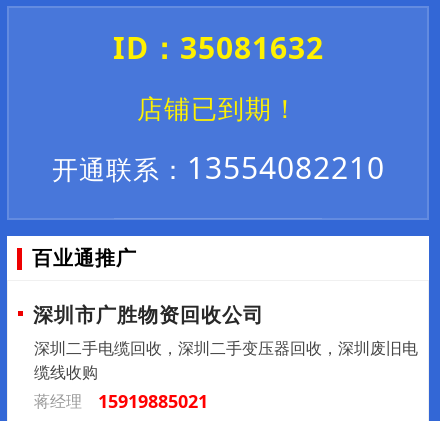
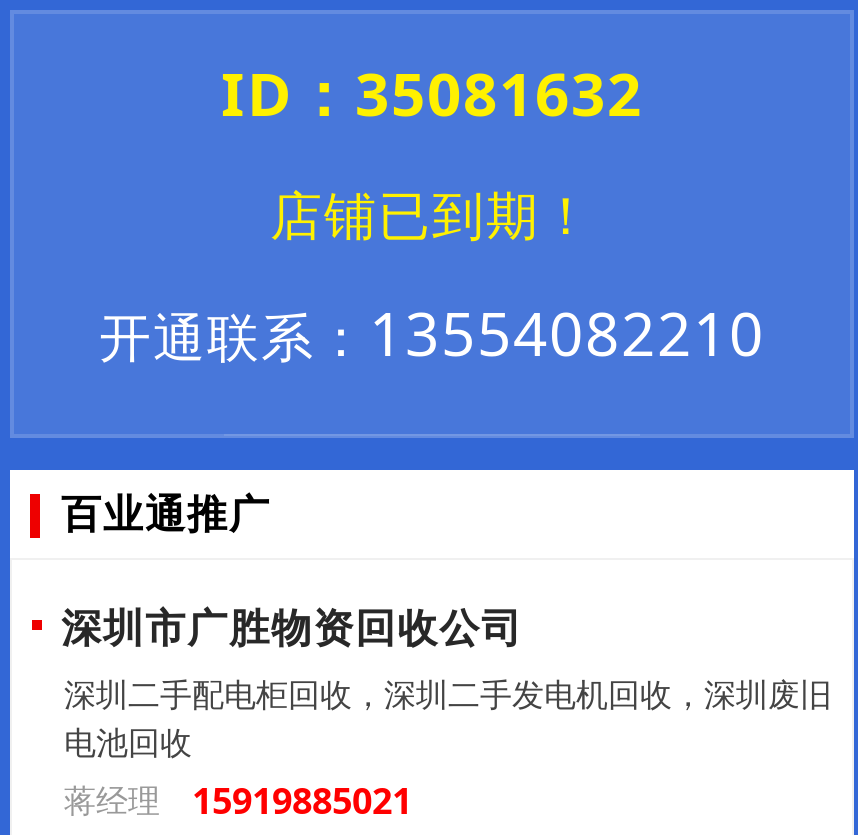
[34,337,418,383] 深圳二手电缆回收，深圳二手变压器回收，深圳废旧电 | 缆线收购 -> [64,672,832,764] 深圳二手配电柜回收，深圳二手发电机回收，深圳废旧 | 电池回收

